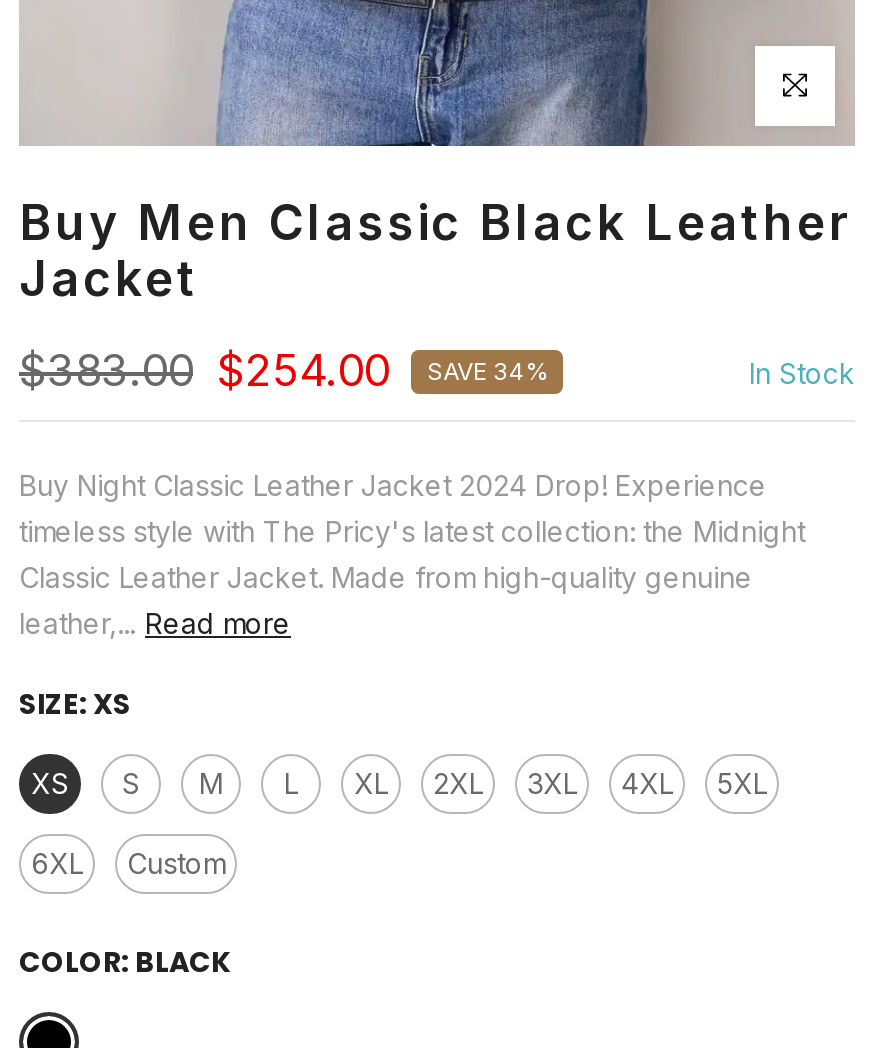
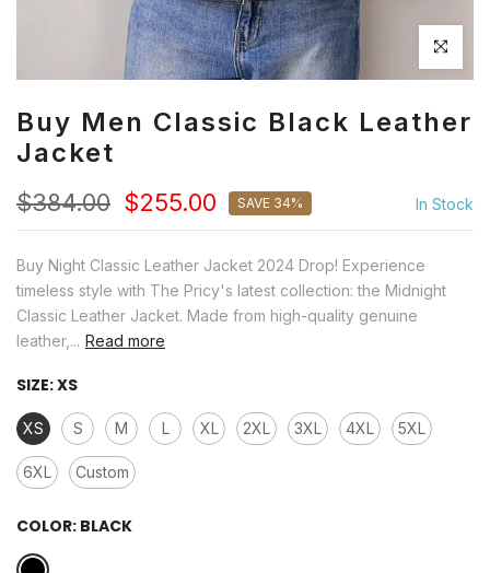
[19,343,547,395] $383.00 $254.00 SAVE 34% -> [16,188,303,216] $384.00 $255.00 SAVE 34%

